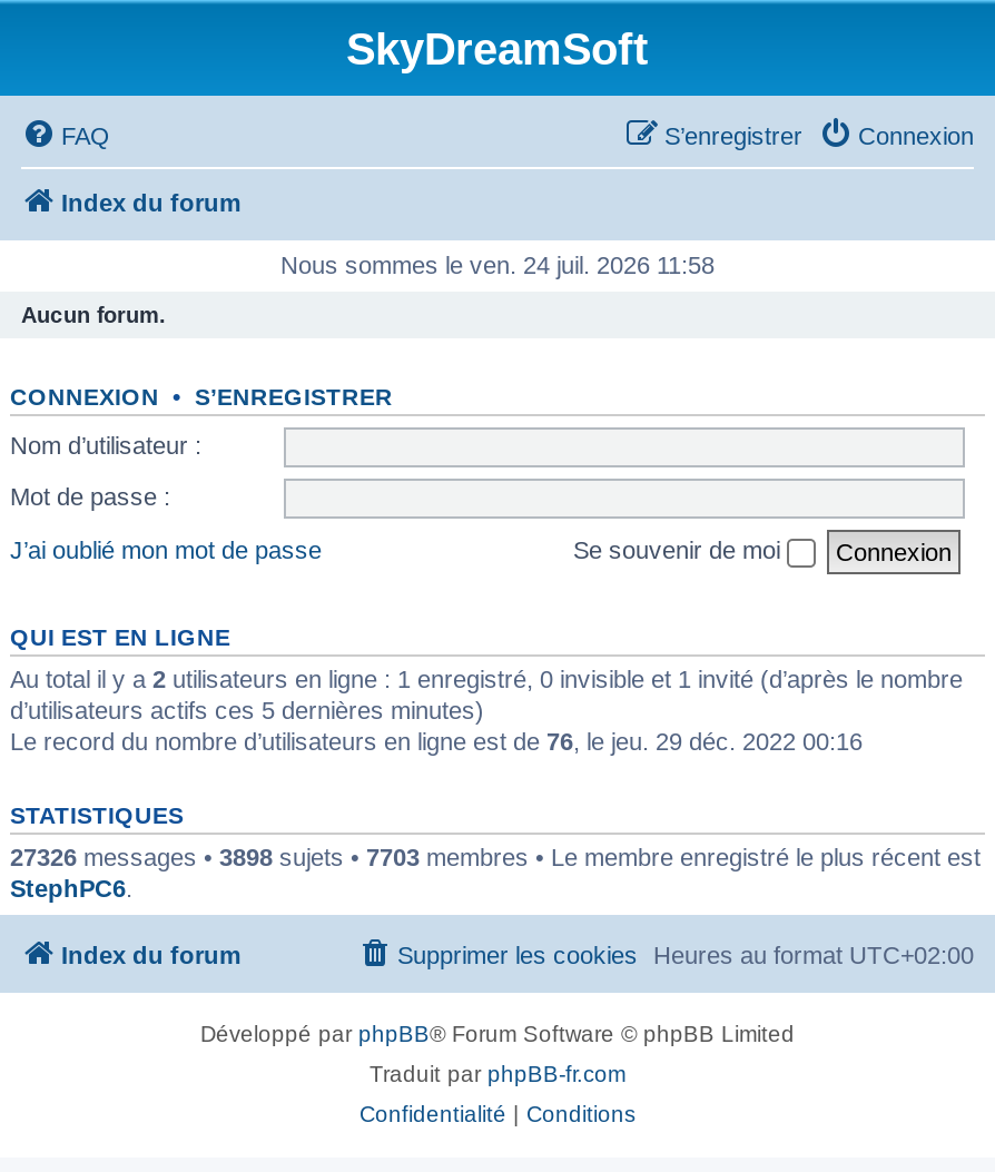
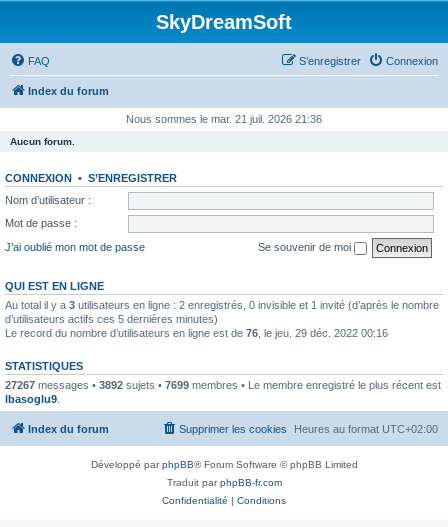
[280,252,715,278] Nous sommes le ven. 24 juil. 2026 11:58 -> [126,113,322,125] Nous sommes le mar. 21 juil. 2026 21:36
[10,664,963,691] Au total il y a 2 utilisateurs en ligne : 1 enregistré, 0 invisible et 1 invité (d’après le nombre -> [5,298,439,310] Au total il y a 3 utilisateurs en ligne : 2 enregistrés, 0 invisible et 1 invité (d’après le nombre
[10,843,981,900] 27326 messages • 3898 sujets • 7703 membres • Le membre enregistré le plus récent est | StephPC6. -> [5,378,441,404] 27267 messages • 3892 sujets • 7699 membres • Le membre enregistré le plus récent est | lbasoglu9.

